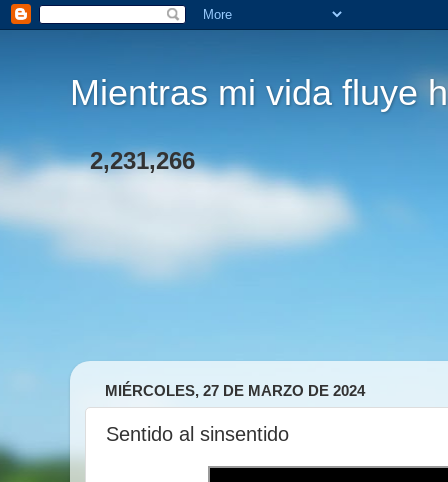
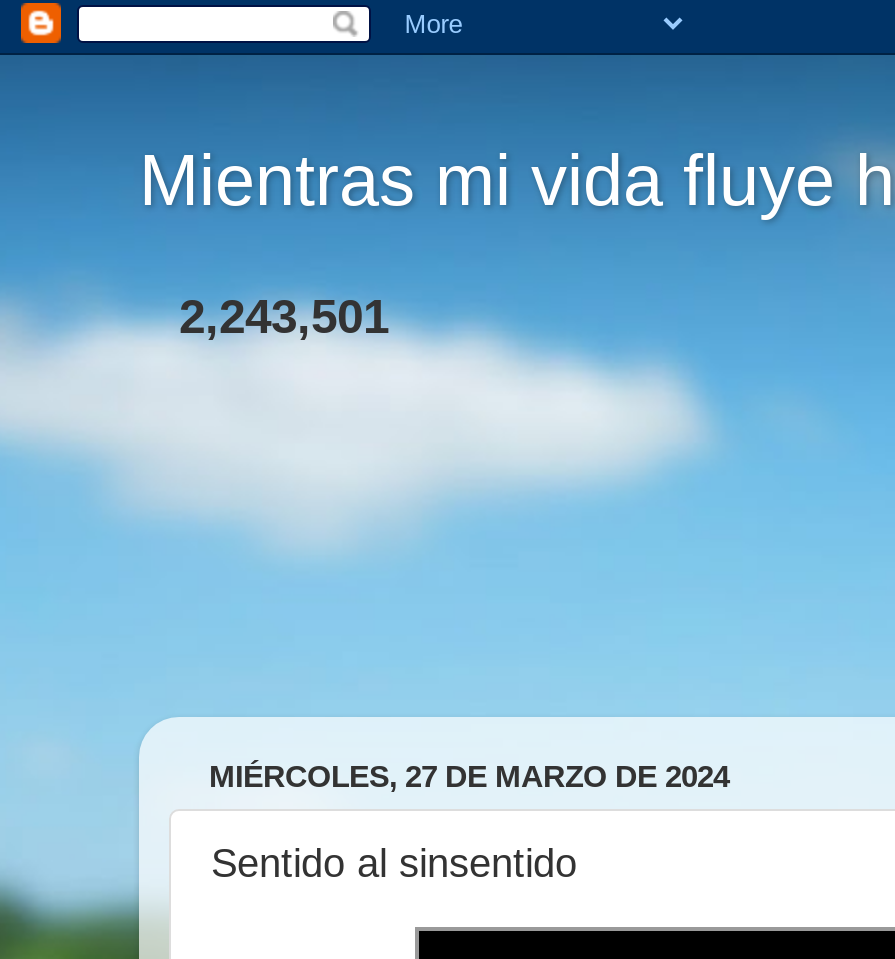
[90,147,195,174] 2,231,266 -> [179,289,389,343] 2,243,501

